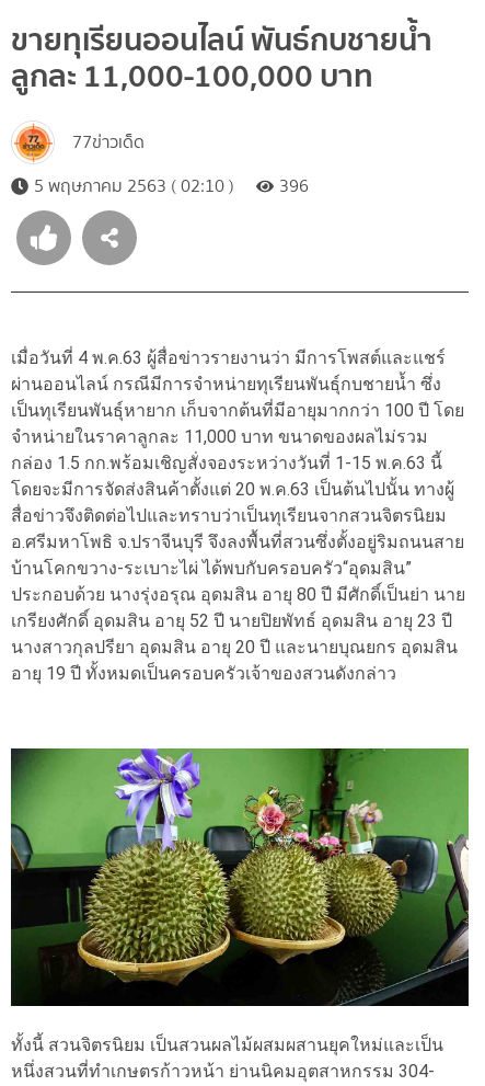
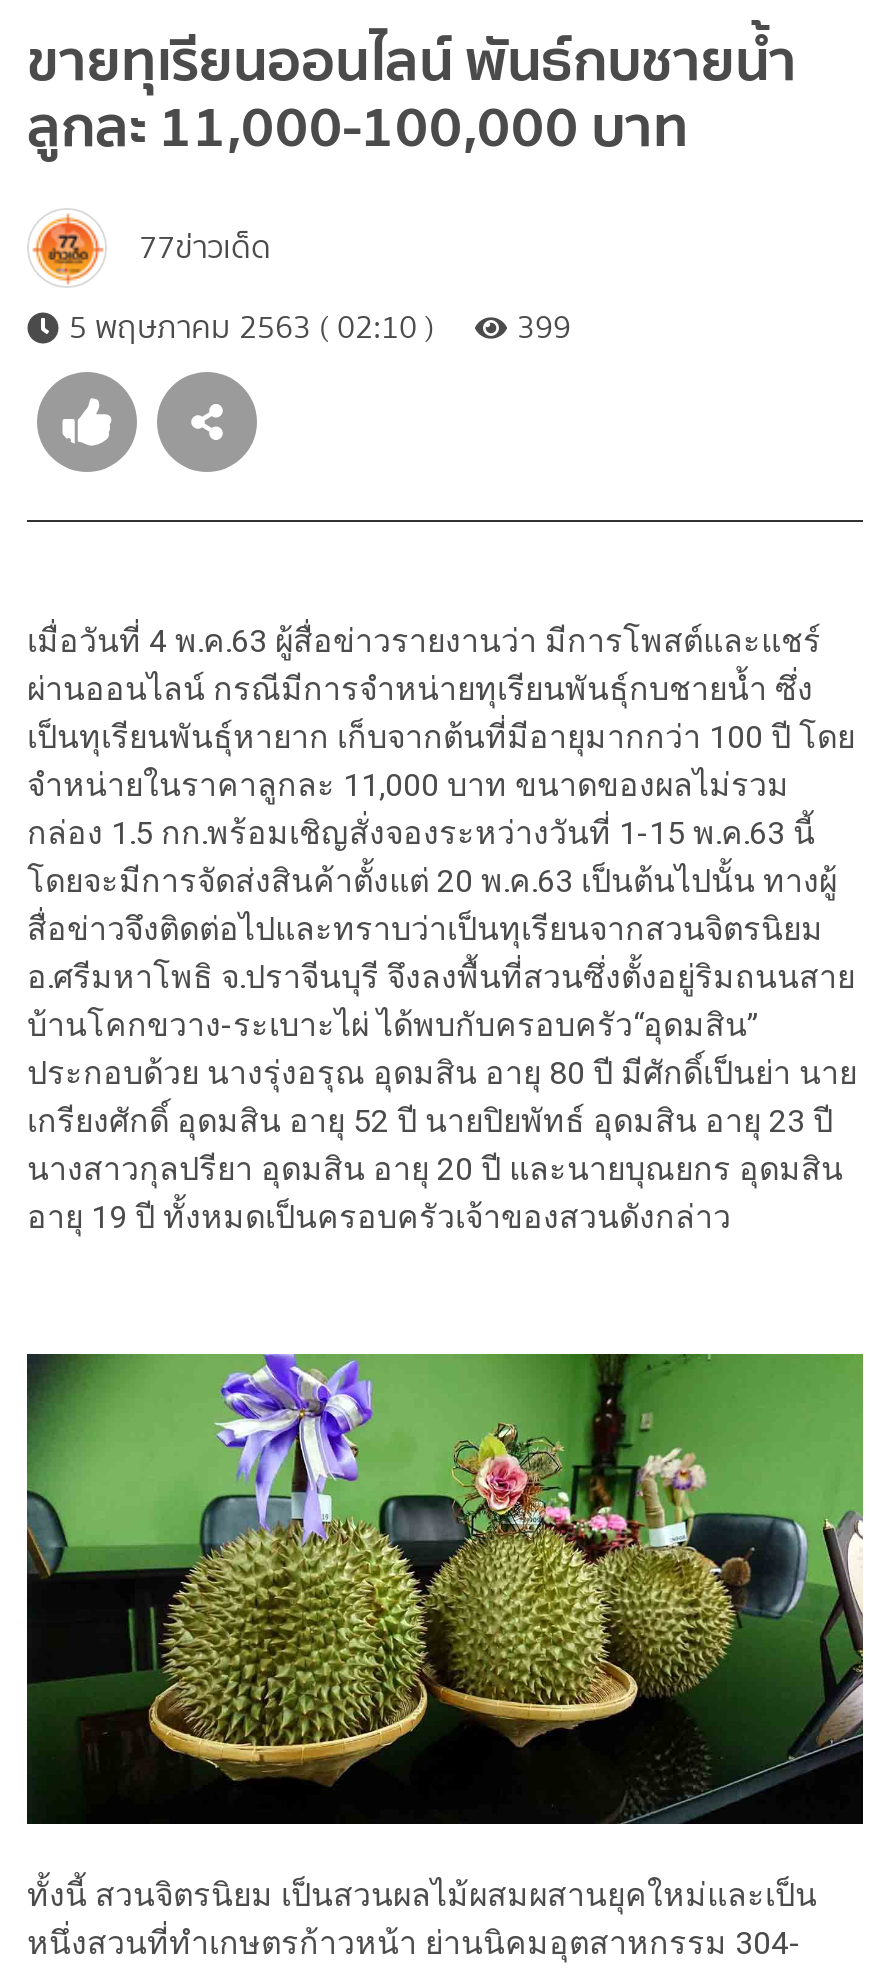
[34,173,309,198] 5 พฤษภาคม 2563 ( 02:10 ) 396 -> [69,304,571,350] 5 พฤษภาคม 2563 ( 02:10 ) 399

